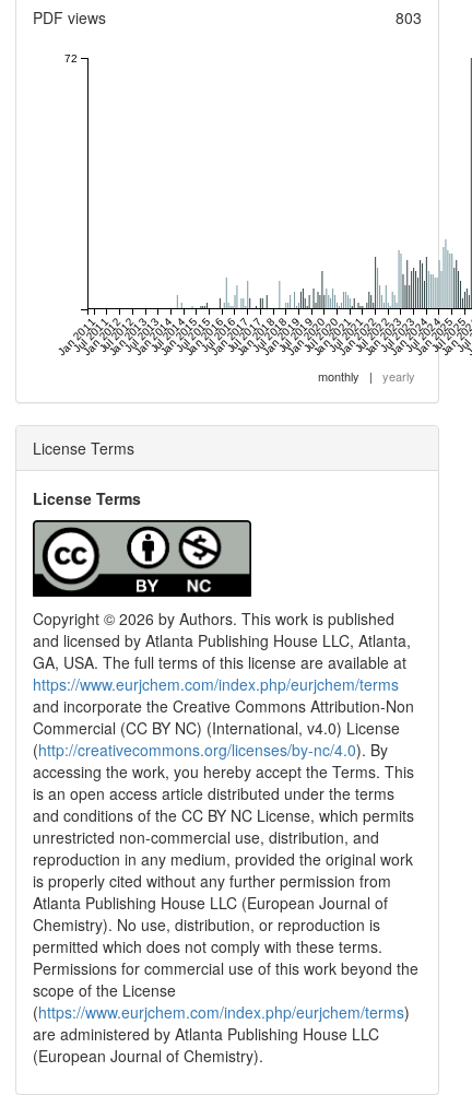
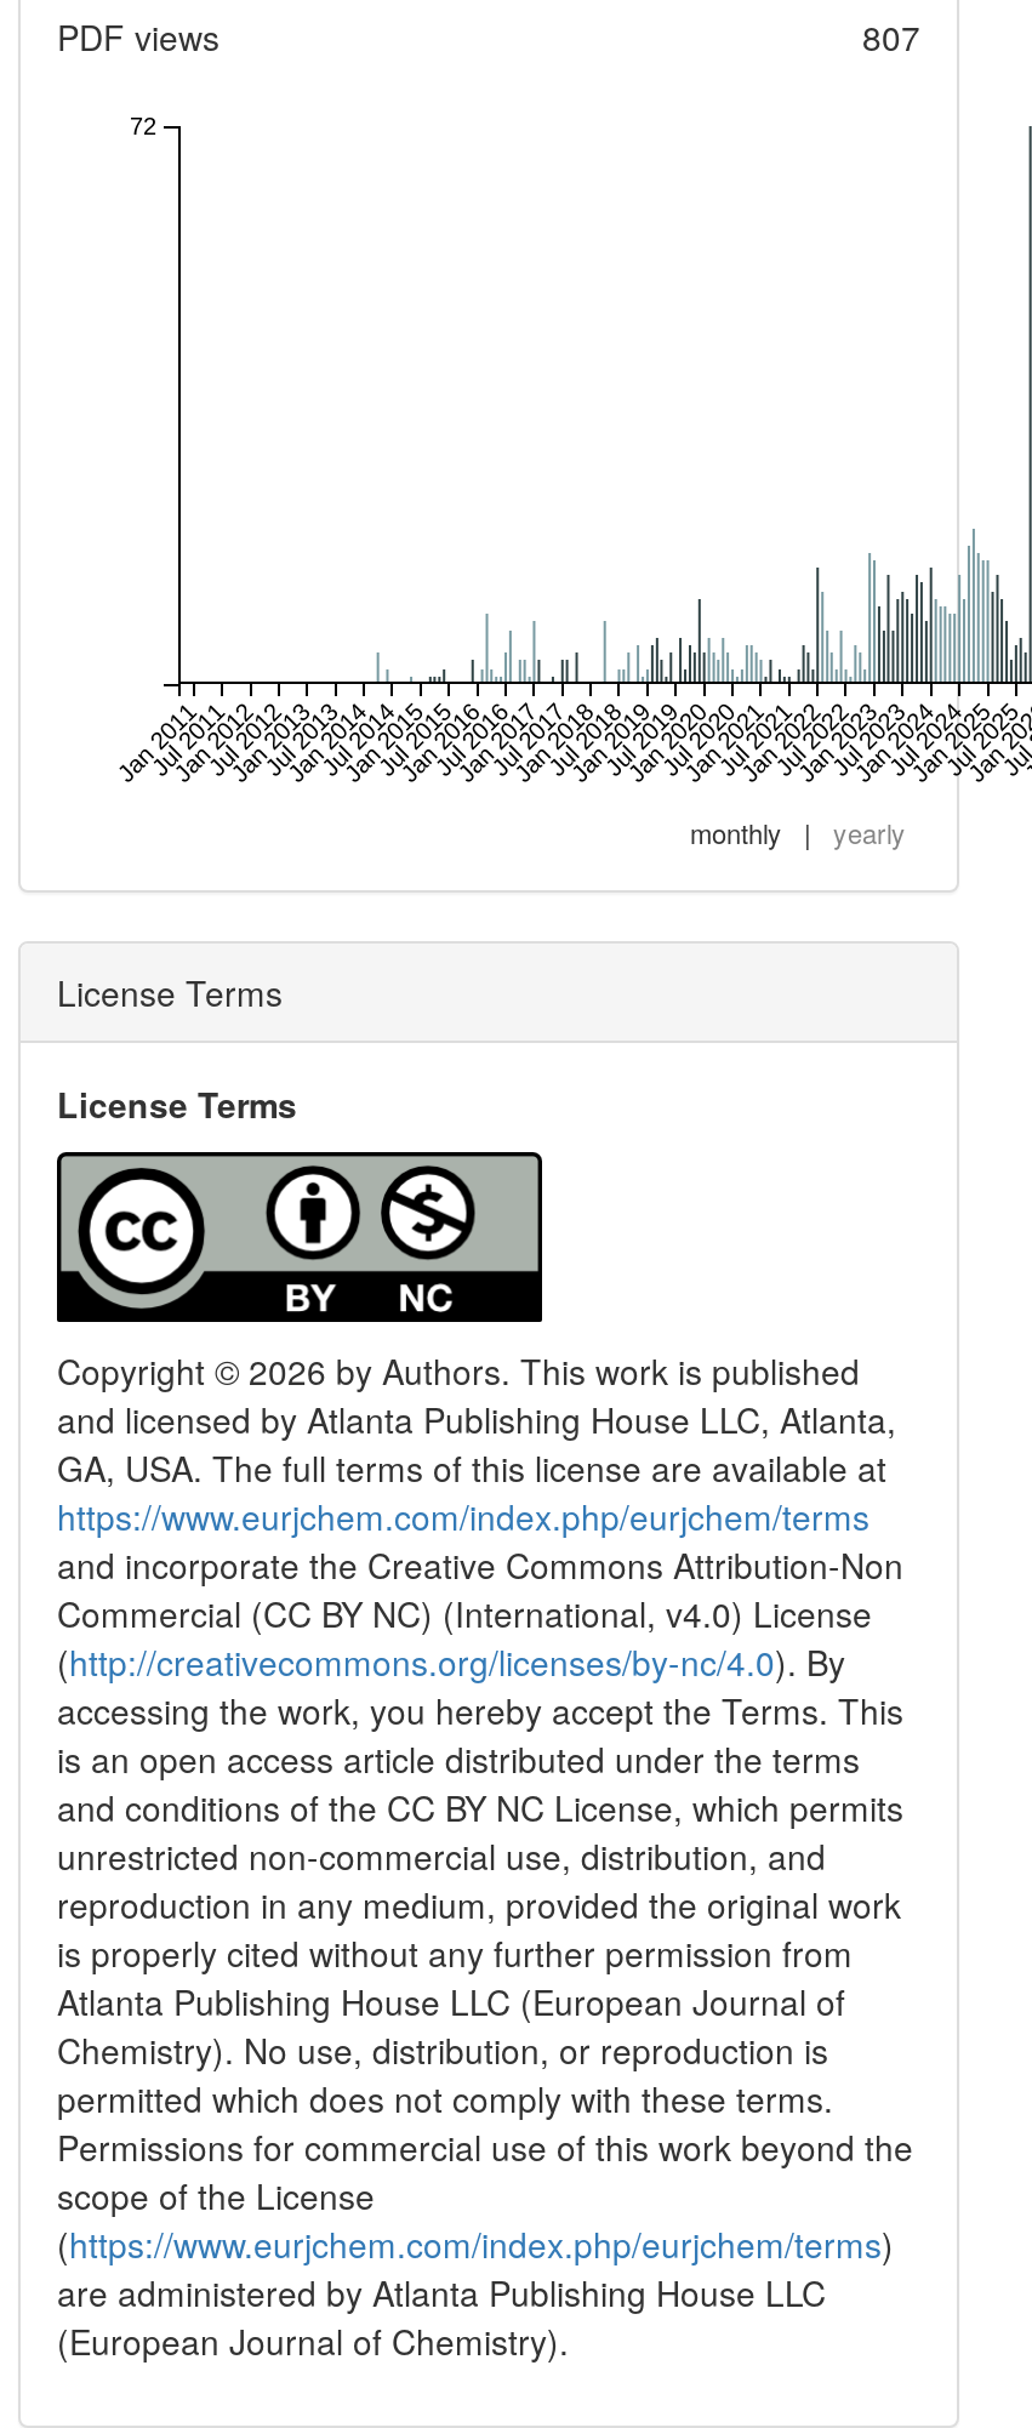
[396,6,422,28] 803 -> [862,12,920,60] 807

